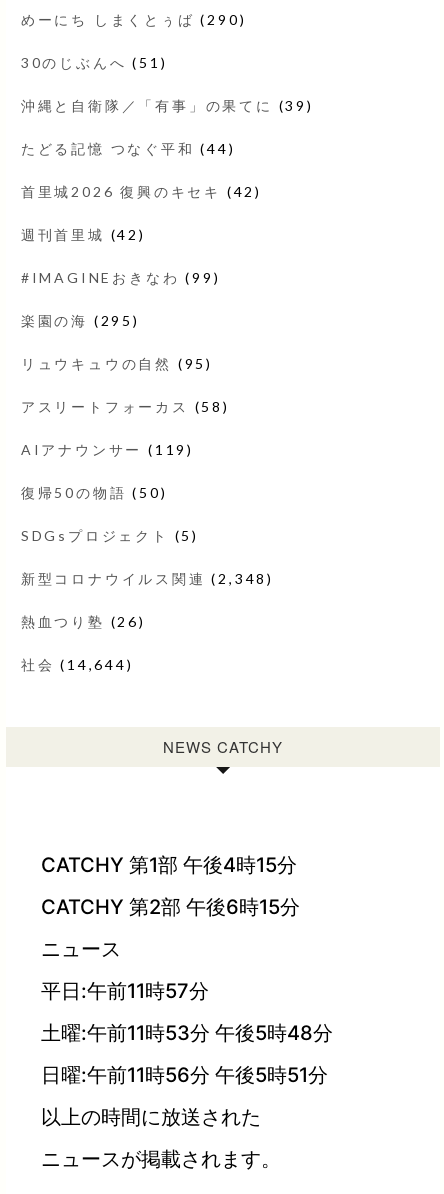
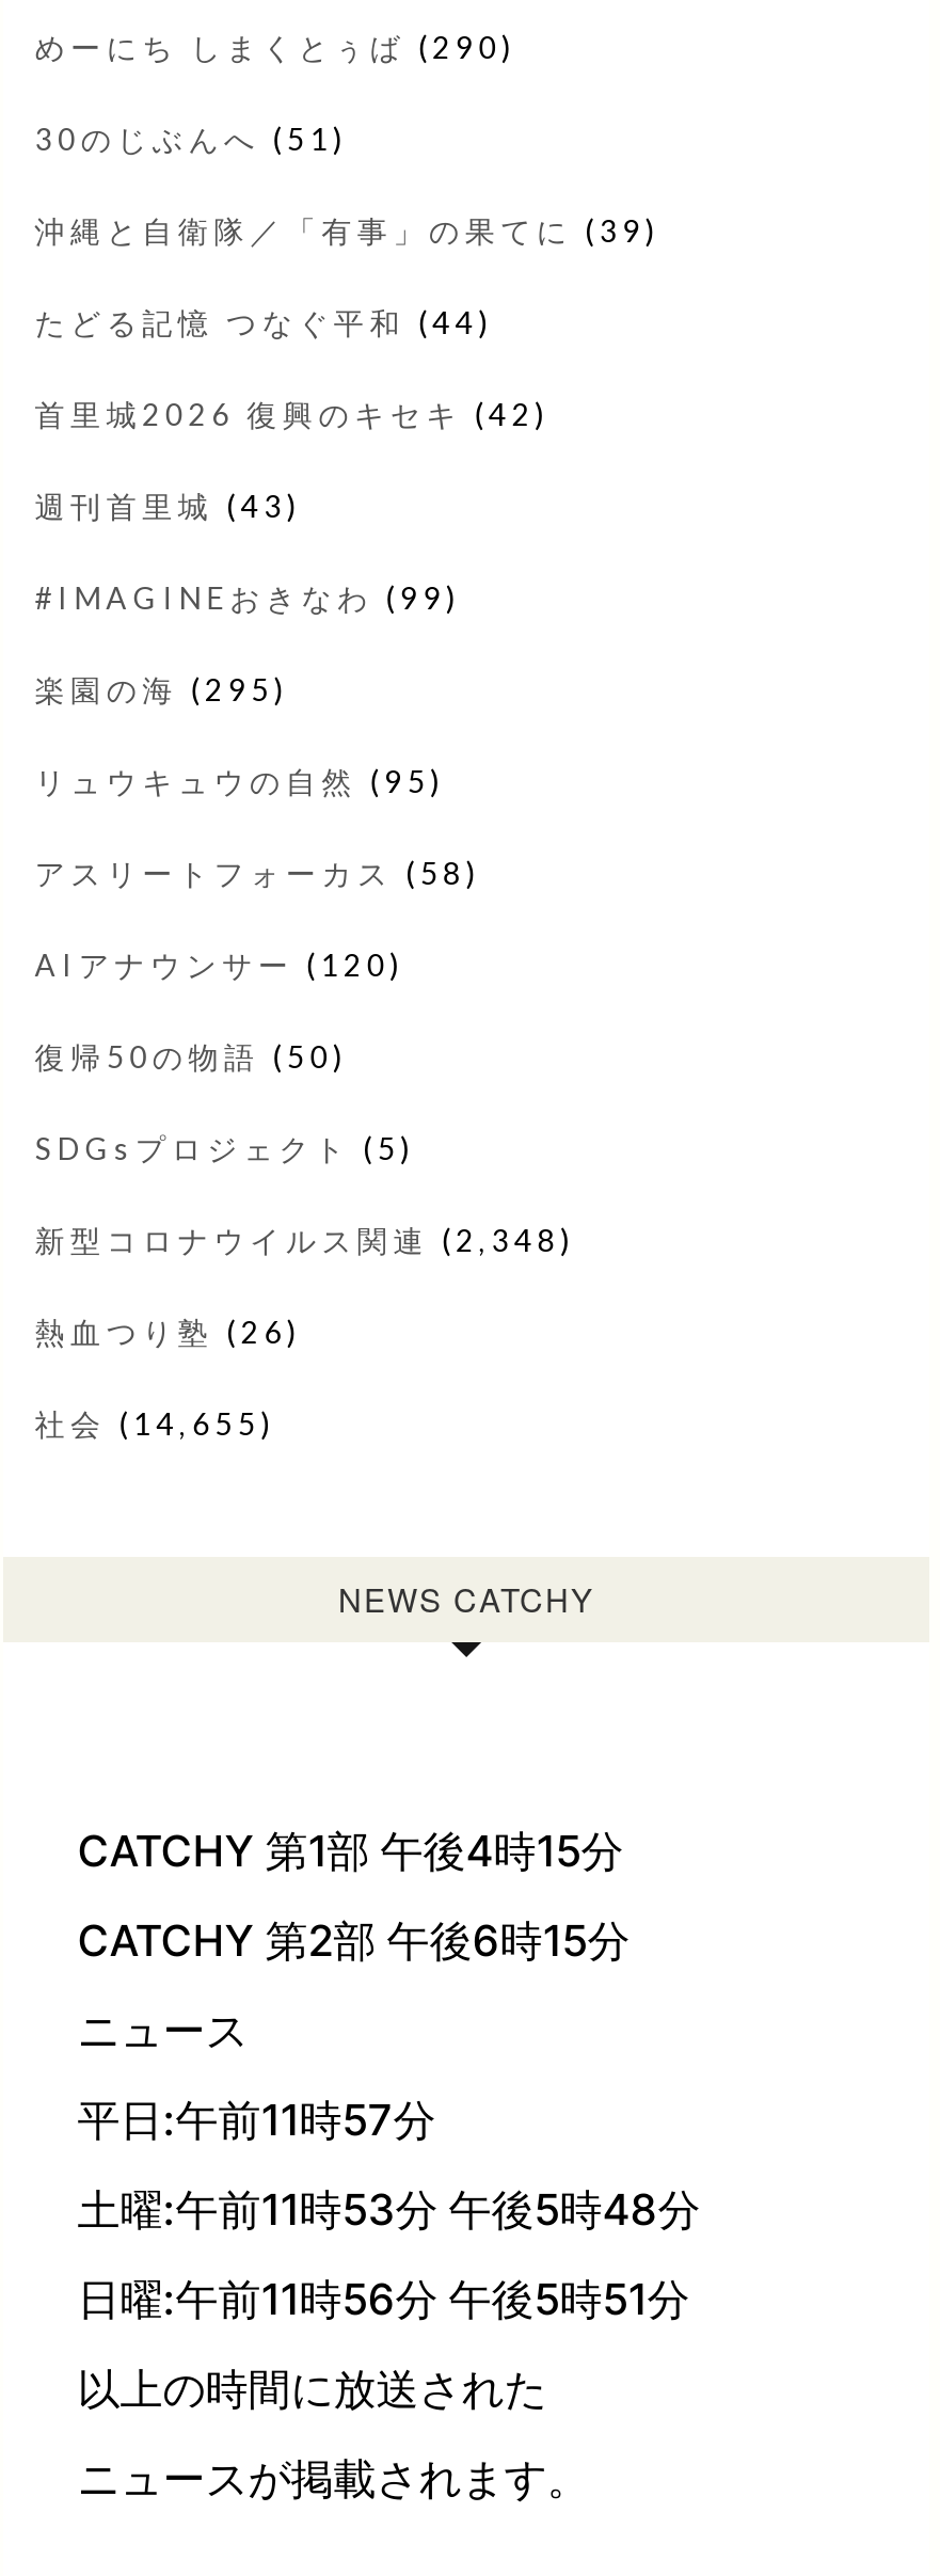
[21,226,146,243] 週刊首里城(42) -> [35,487,301,523] 週刊首里城(43)
[21,441,194,458] AIアナウンサー(119) -> [35,946,404,982] AIアナウンサー(120)
[21,656,133,673] 社会(14,644) -> [35,1405,275,1441] 社会(14,655)

